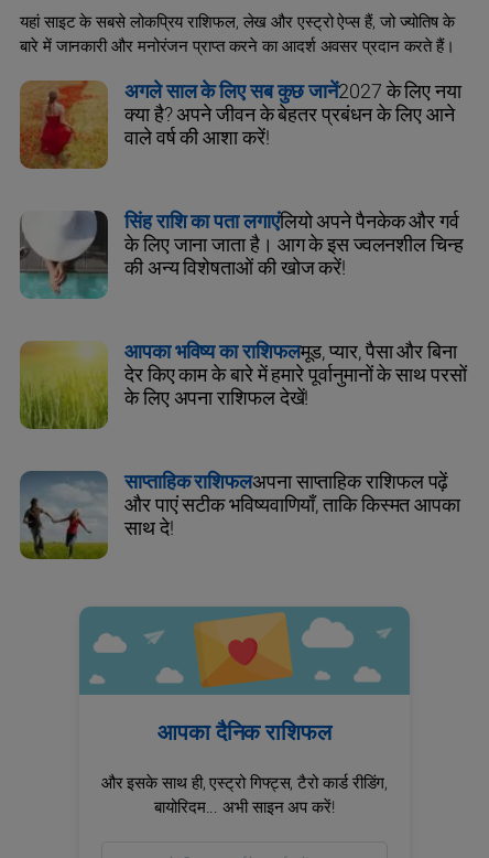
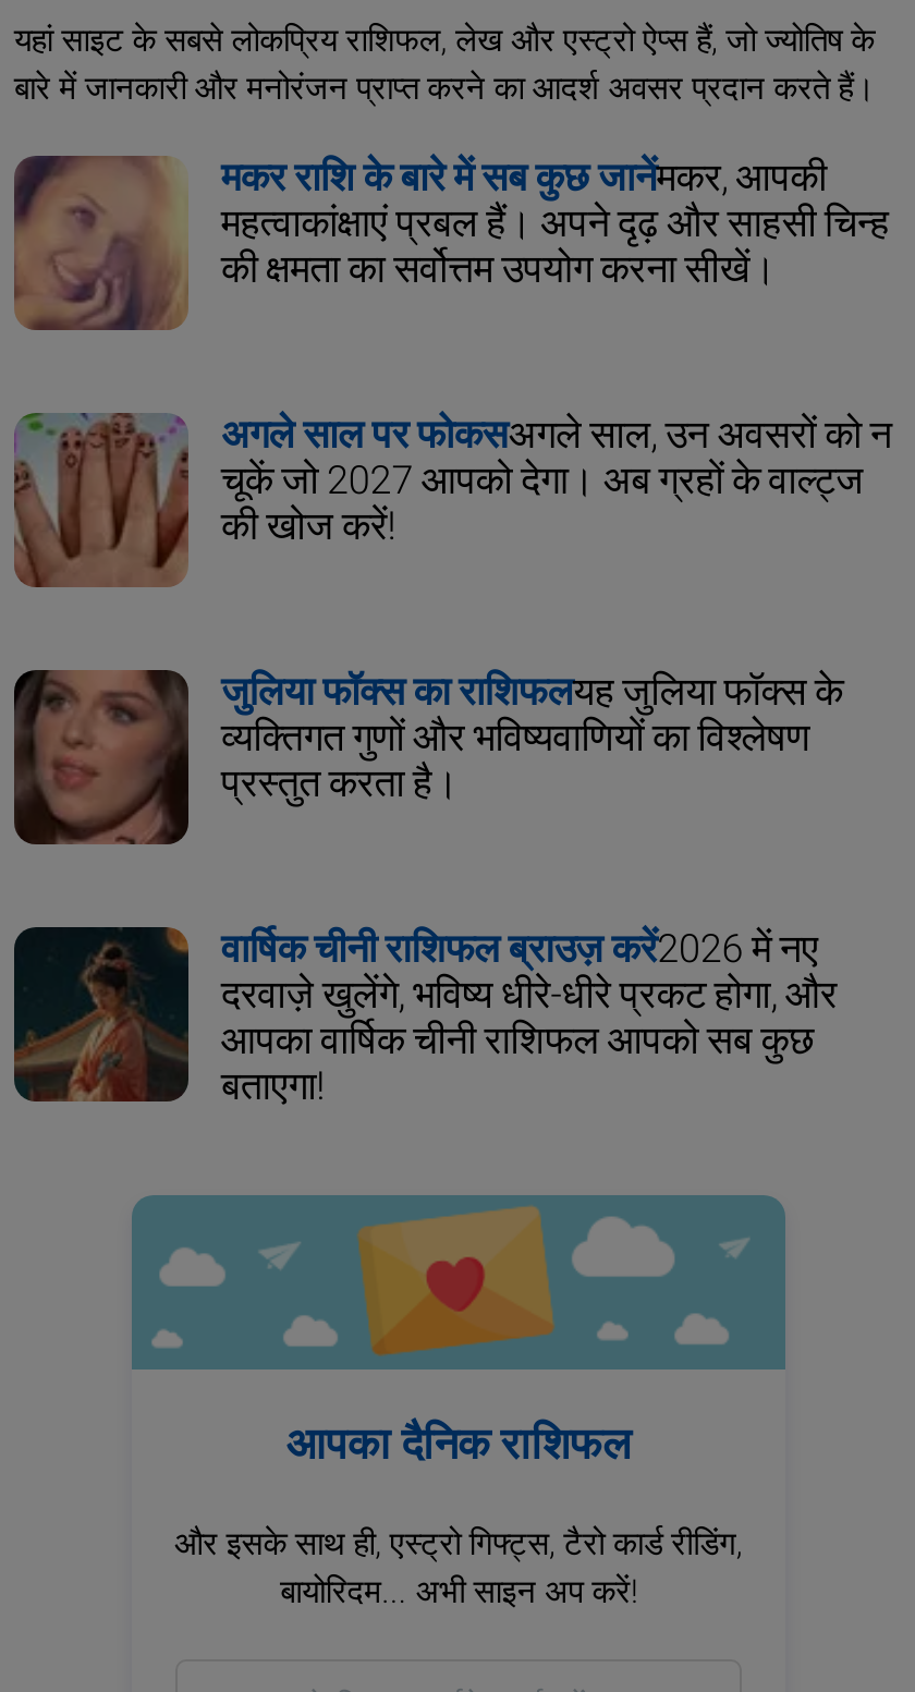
[19,77,461,170] [image] | अगले साल के लिए सब कुछ जानें2027 के लिए नया | क्या है? अपने जीवन के बेहतर प्रबंधन के लिए आने | वाले वर्ष की आशा करें! -> [12,149,889,332] [image] | मकर राशि के बारे में सब कुछ जानेंमकर, आपकी | महत्वाकांक्षाएं प्रबल हैं। अपने दृढ़ और साहसी चिन्ह | की क्षमता का सर्वोत्तम उपयोग करना सीखें।
[19,207,463,300] [image] | सिंह राशि का पता लगाएंलियो अपने पैनकेक और गर्व | के लिए जाना जाता है। आग के इस ज्वलनशील चिन्ह | की अन्य विशेषताओं की खोज करें! -> [12,406,892,589] [image] | अगले साल पर फोकसअगले साल, उन अवसरों को न | चूकें जो 2027 आपको देगा। अब ग्रहों के वाल्ट्ज | की खोज करें!
[19,337,467,430] [image] | आपका भविष्य का राशिफलमूड, प्यार, पैसा और बिना | देर किए काम के बारे में हमारे पूर्वानुमानों के साथ परसों | के लिए अपना राशिफल देखें! -> [12,663,843,847] [image] | जुलिया फॉक्स का राशिफलयह जुलिया फॉक्स के | व्यक्तिगत गुणों और भविष्यवाणियों का विश्लेषण | प्रस्तुत करता है।
[19,467,460,560] [image] | साप्ताहिक राशिफलअपना साप्ताहिक राशिफल पढ़ें | और पाएं सटीक भविष्यवाणियाँ, ताकि किस्मत आपका | साथ दे! -> [12,920,837,1116] [image] | वार्षिक चीनी राशिफल ब्राउज़ करें2026 में नए | दरवाज़े खुलेंगे, भविष्य धीरे-धीरे प्रकट होगा, और | आपका वार्षिक चीनी राशिफल आपको सब कुछ | बताएगा!

